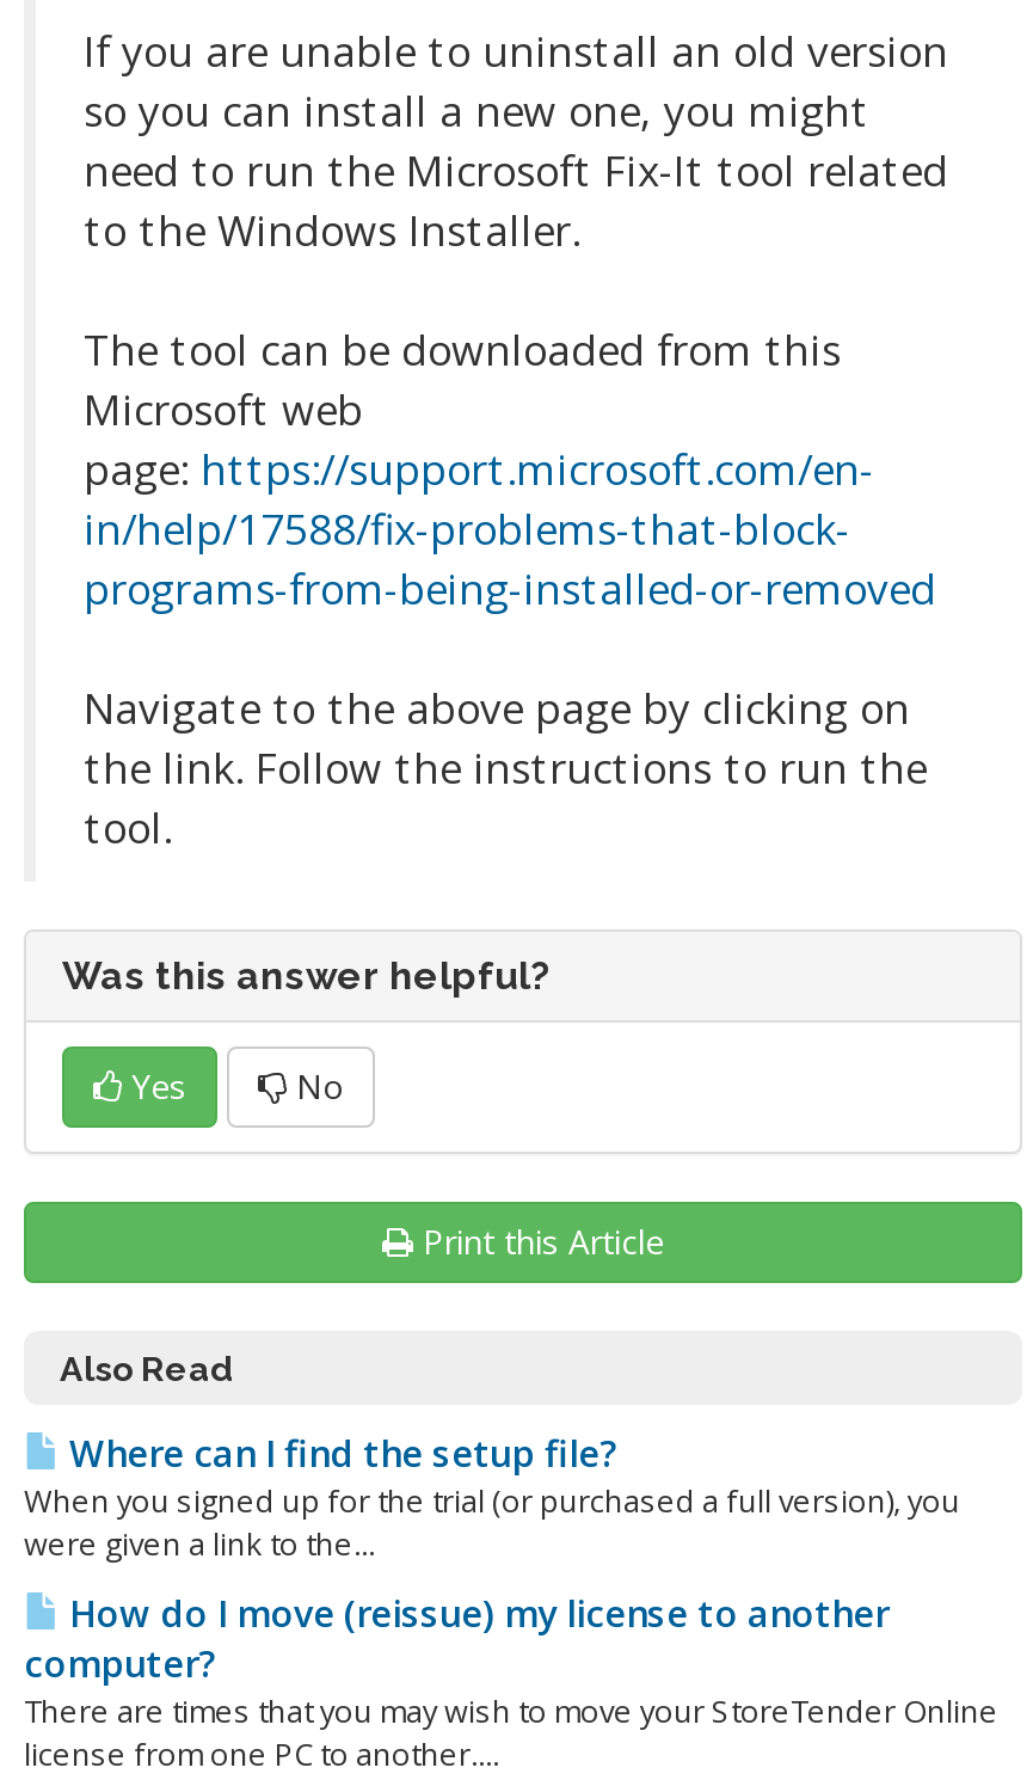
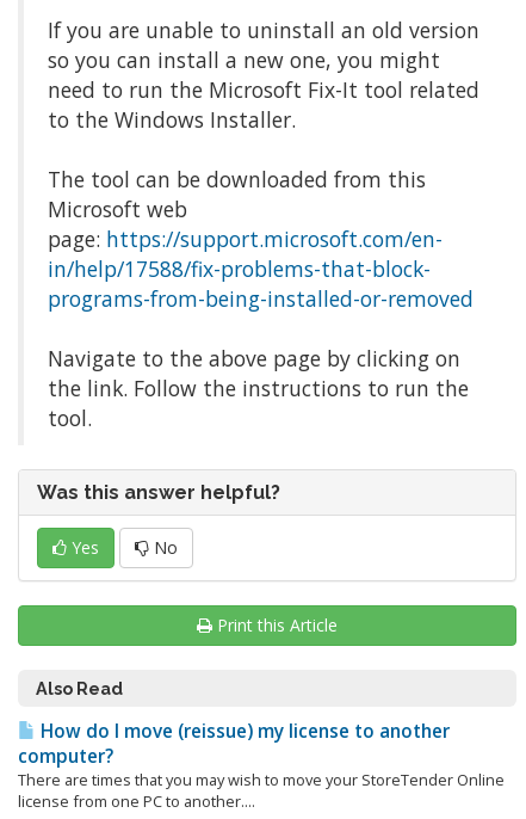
[24,1429,960,1565] Where can I find the setup file? | When you signed up for the trial (or purchased a full version), you | were given a link to the... -> none

